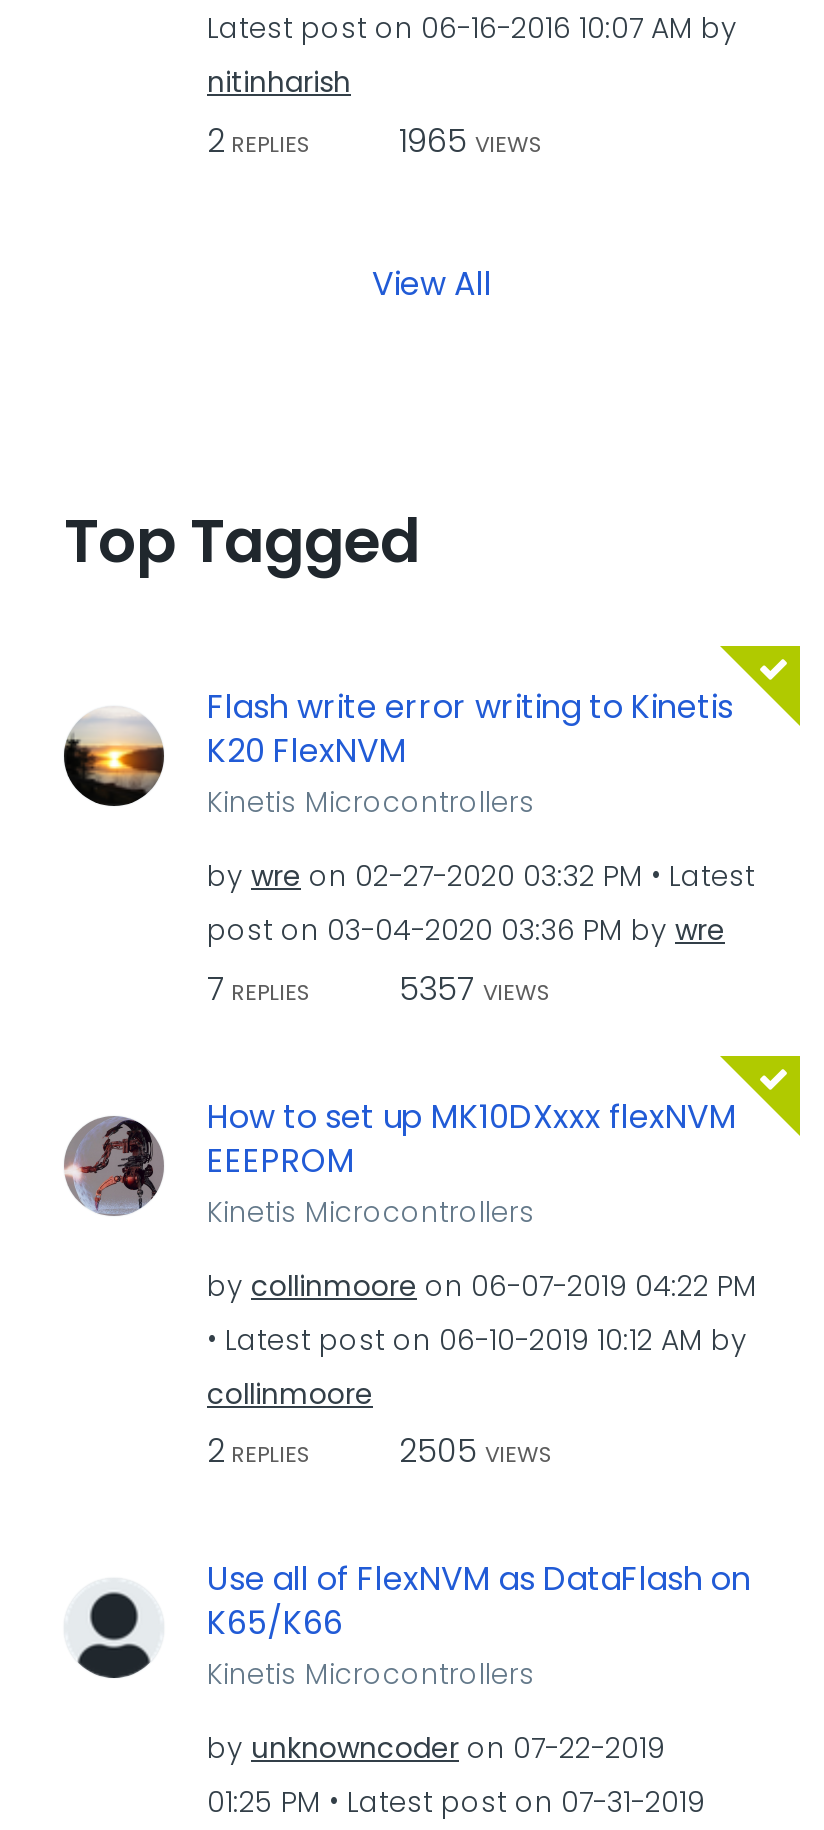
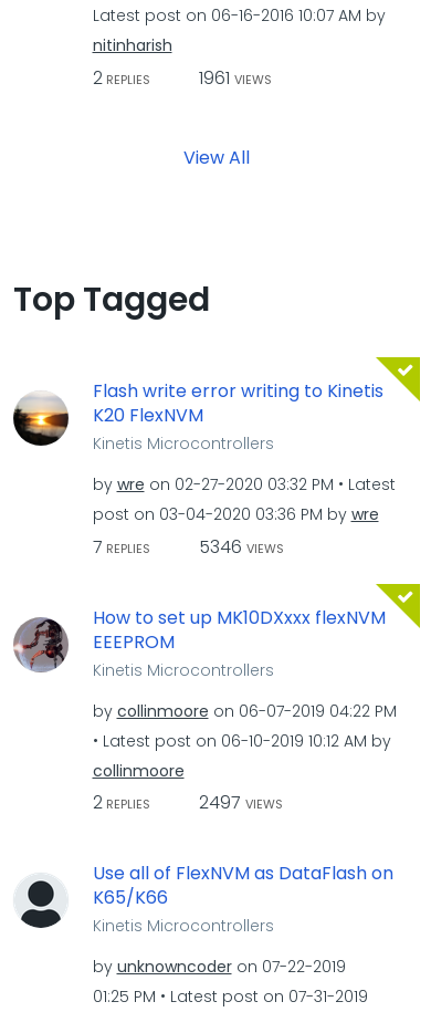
[207,117,543,163] 2 REPLIES 1965 VIEWS -> [92,65,271,90] 2 REPLIES 1961 VIEWS
[207,965,551,1011] 7 REPLIES 5357 VIEWS -> [92,534,283,559] 7 REPLIES 5346 VIEWS
[207,1428,553,1474] 2 REPLIES 2505 VIEWS -> [92,790,282,815] 2 REPLIES 2497 VIEWS

